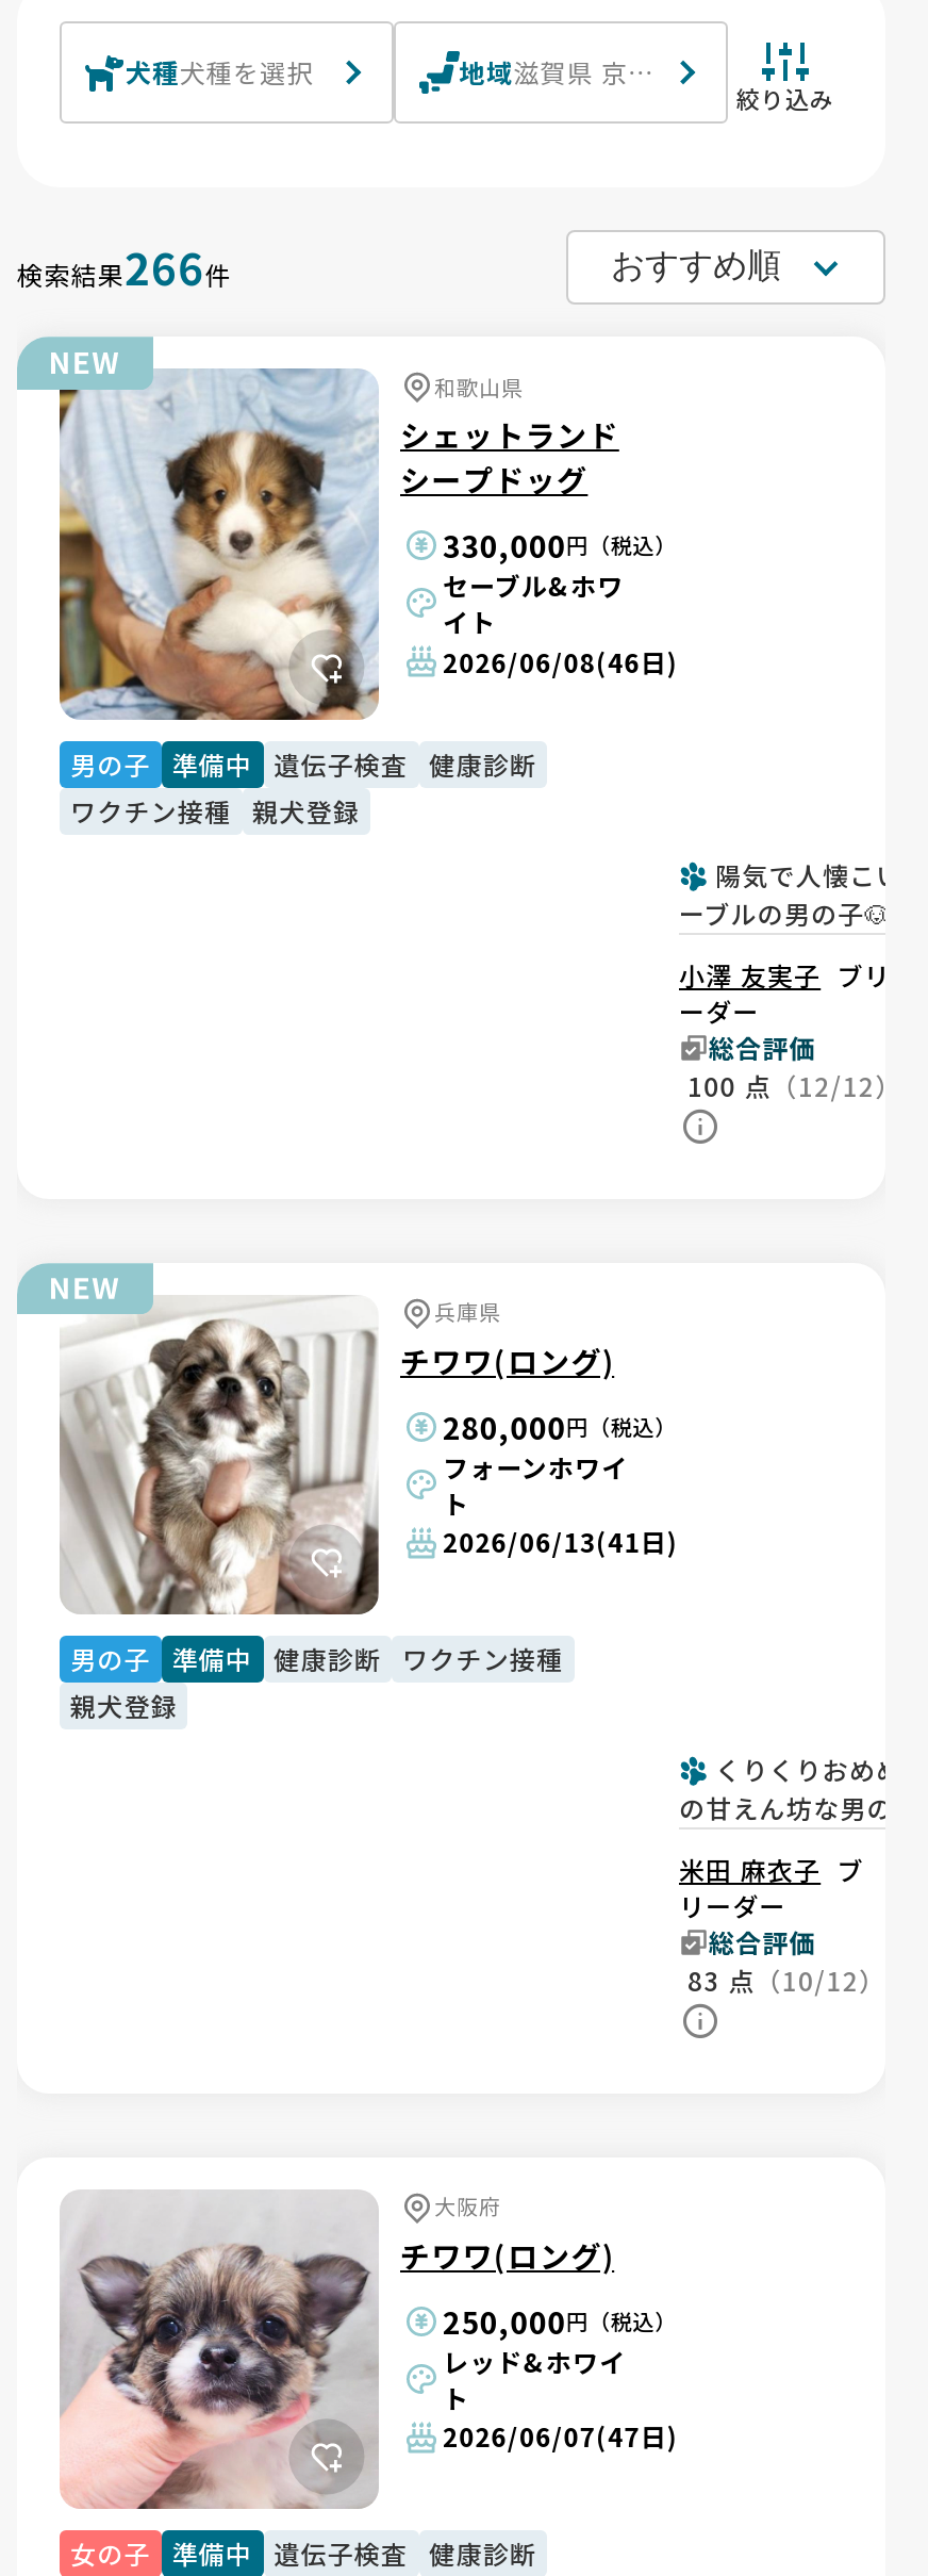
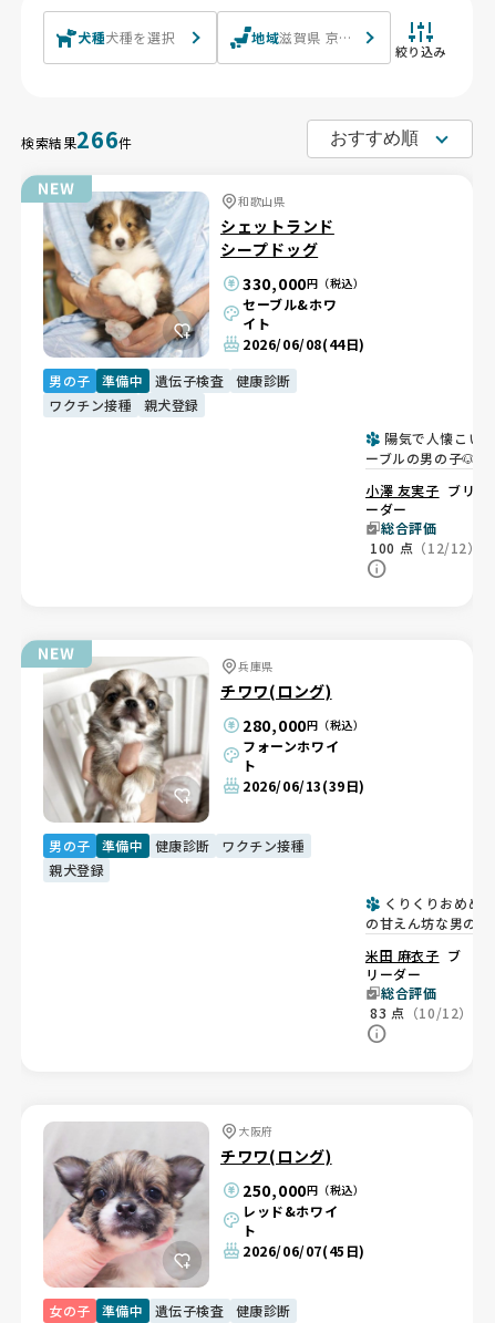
[57,368,679,722] [image] | 2026/06/08(46日) -> [42,192,365,359] [image] | 2026/06/08(44日)
[443,1524,679,1560] 2026/06/13(41日) -> [243,776,365,795] 2026/06/13(39日)
[443,2418,679,2454] 2026/06/07(47日) -> [243,1241,365,1260] 2026/06/07(45日)

